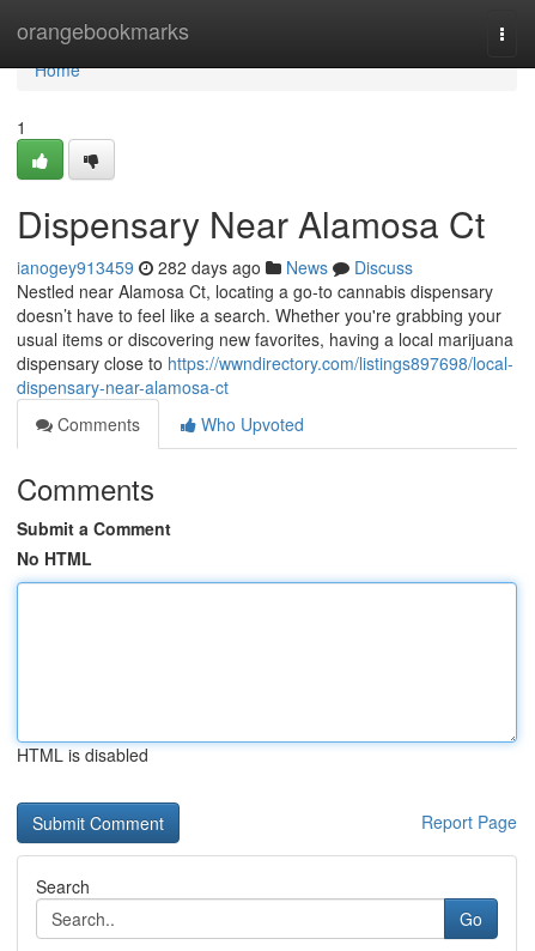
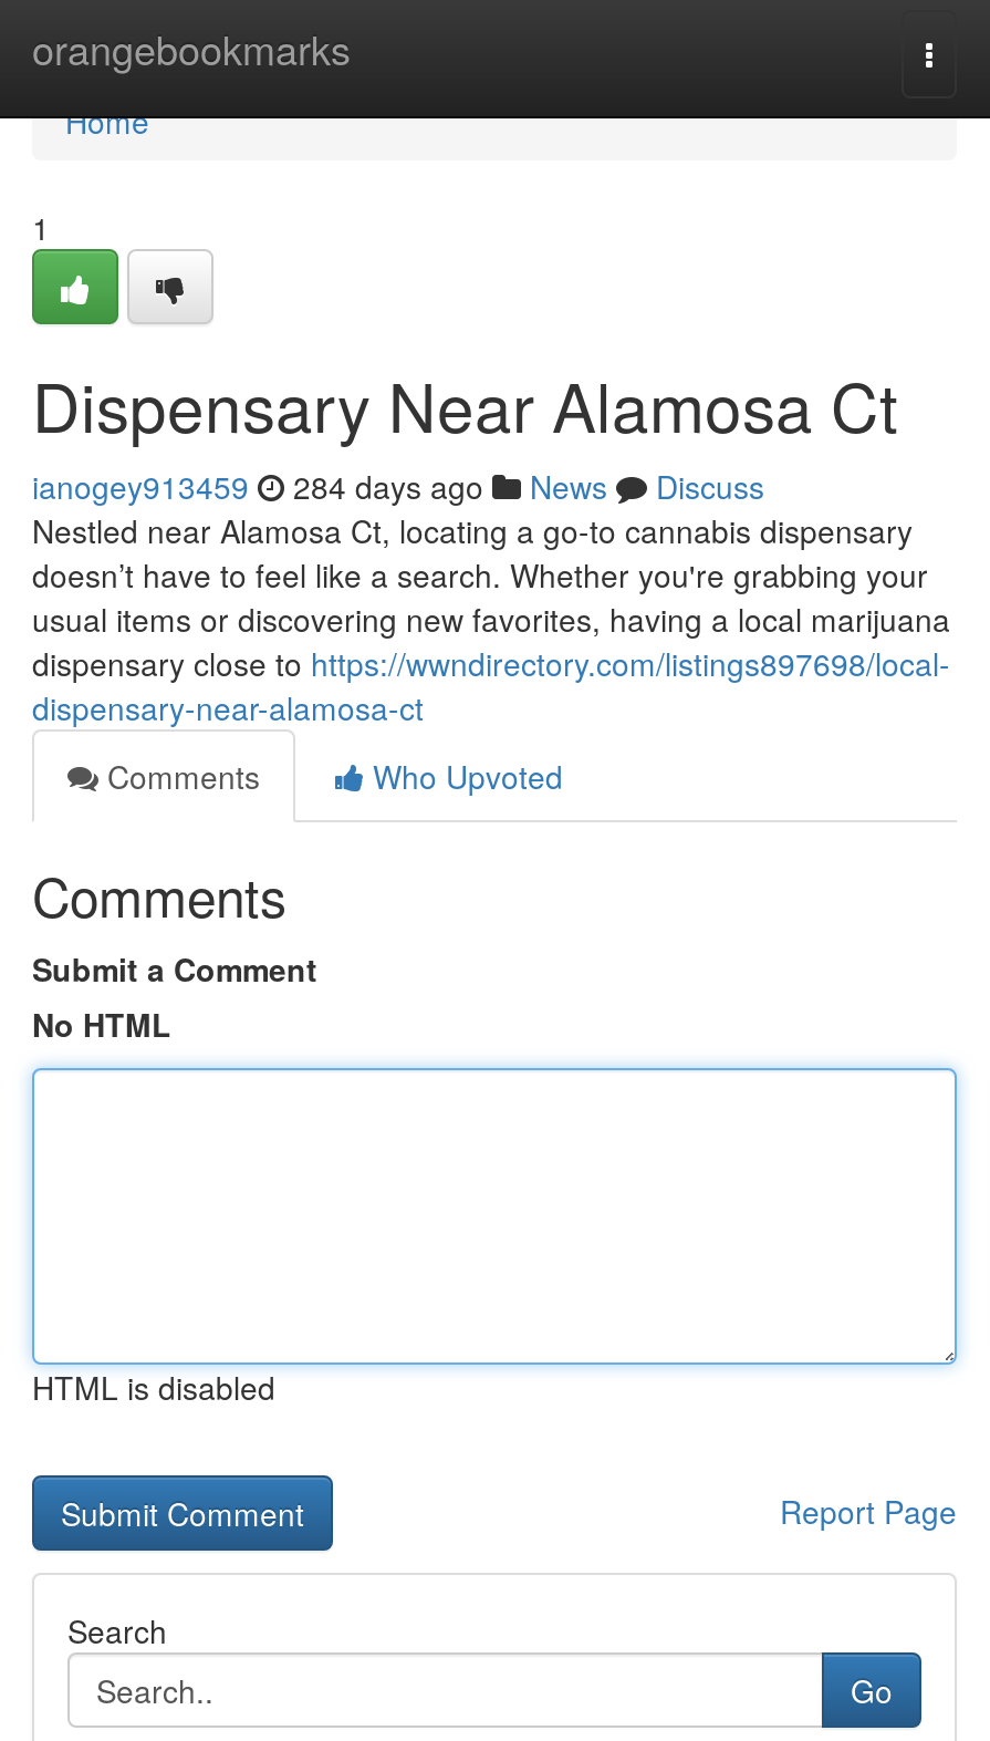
[17,255,413,279] ianogey913459 282 days ago News Discuss -> [32,464,764,508] ianogey913459 284 days ago News Discuss

